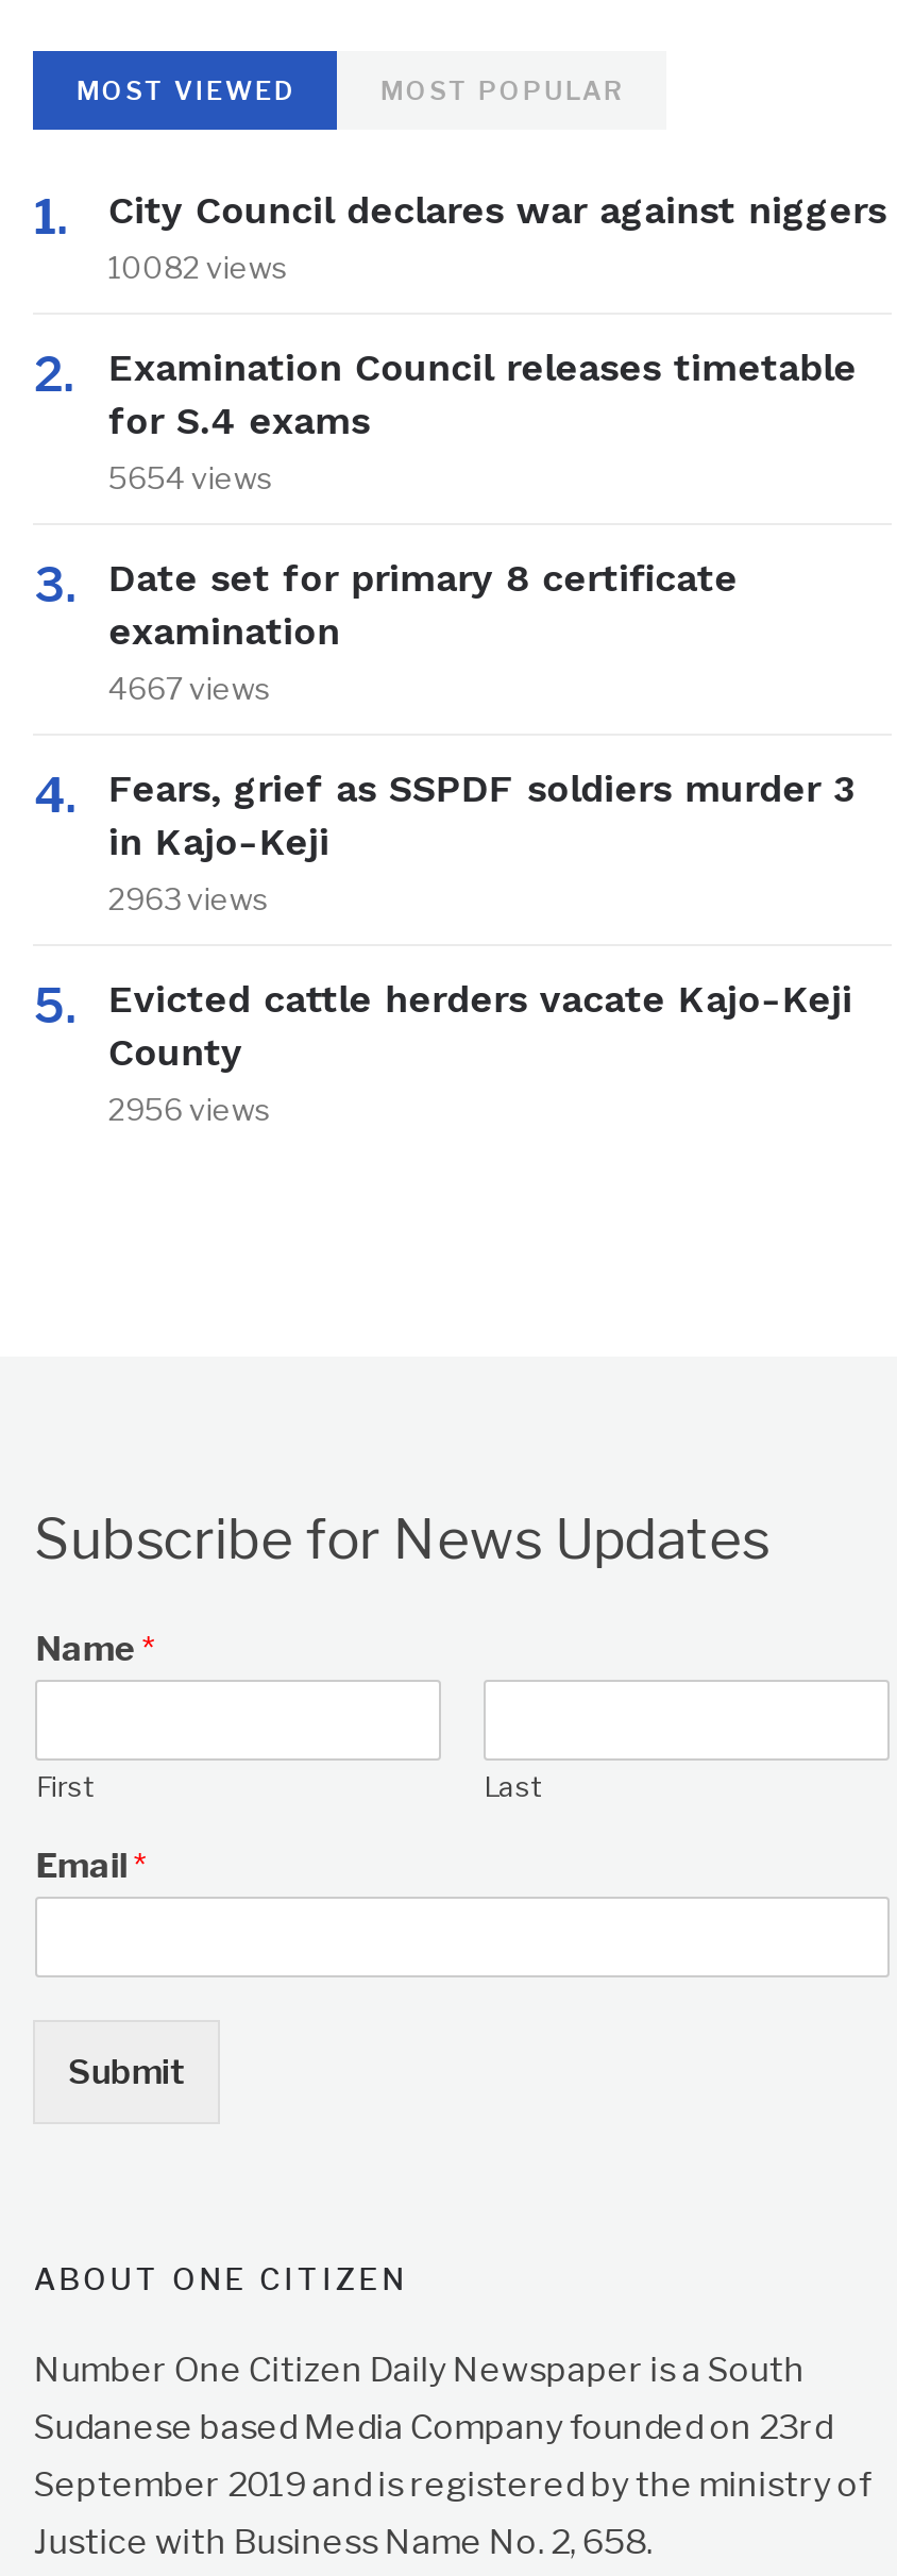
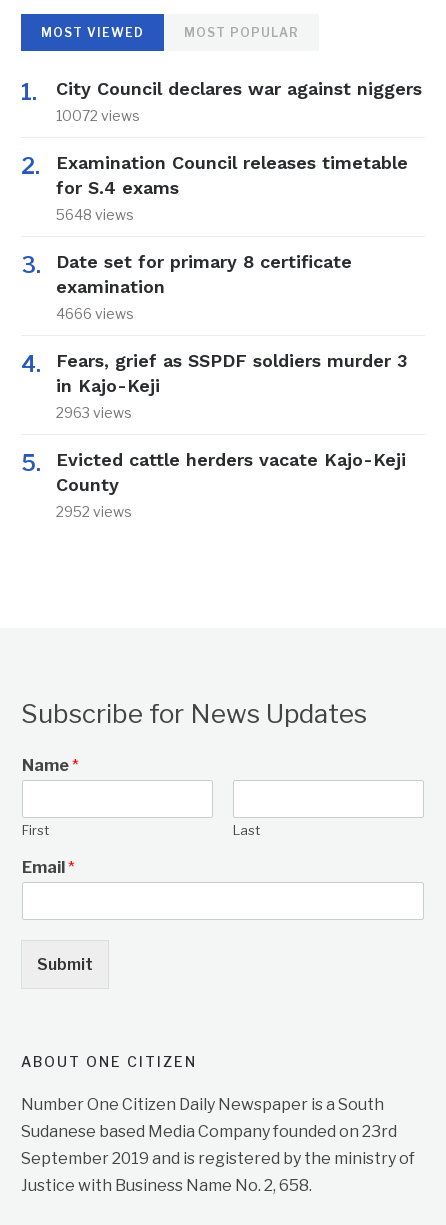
[108,249,289,285] 10082 views -> [56,107,140,124] 10072 views
[108,460,274,496] 5654 views -> [56,206,134,223] 5648 views
[108,670,272,706] 4667 views -> [56,305,134,322] 4666 views
[108,1091,272,1127] 2956 views -> [56,503,132,520] 2952 views

